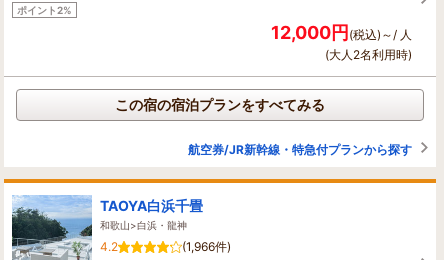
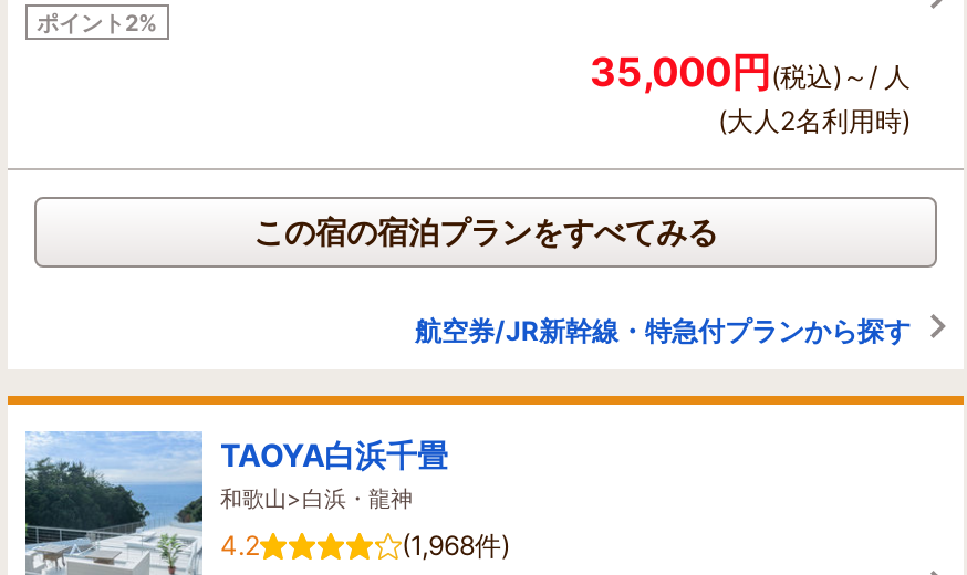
[271,22,412,43] 12,000円(税込)～/ 人 -> [590,48,911,94] 35,000円(税込)～/ 人
[182,239,231,254] (1,966件) -> [402,528,510,561] (1,968件)

